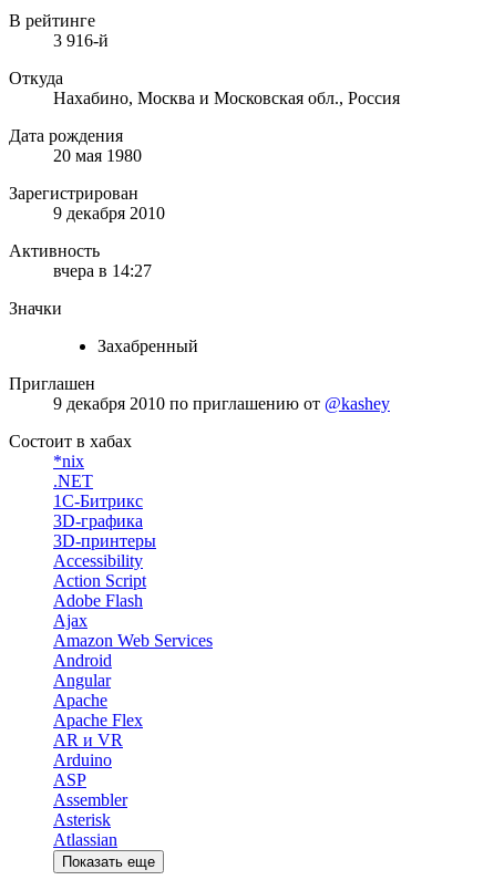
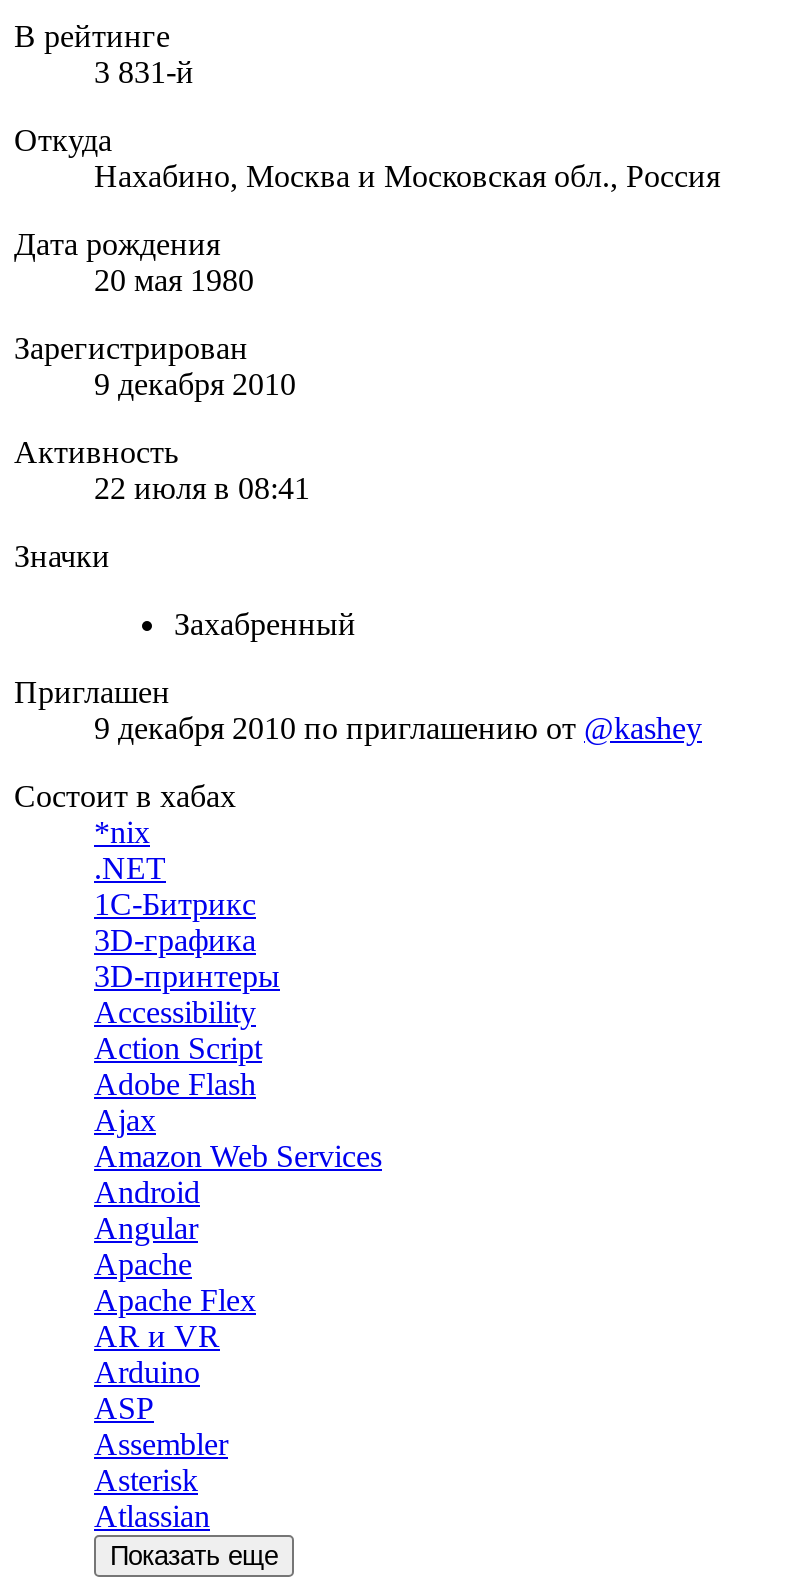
[53,31,109,50] 3 916-й -> [94,55,194,89] 3 831-й
[53,261,152,280] вчера в 14:27 -> [94,471,310,505] 22 июля в 08:41

